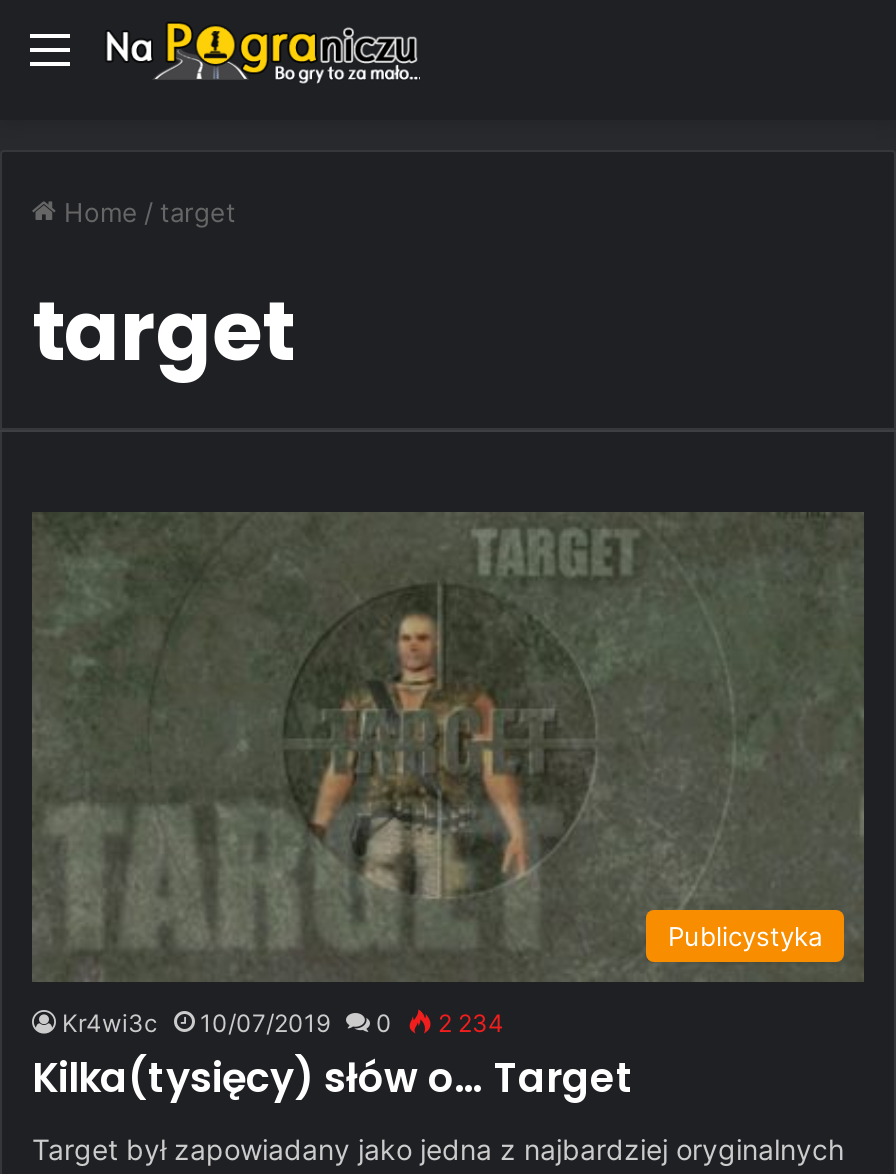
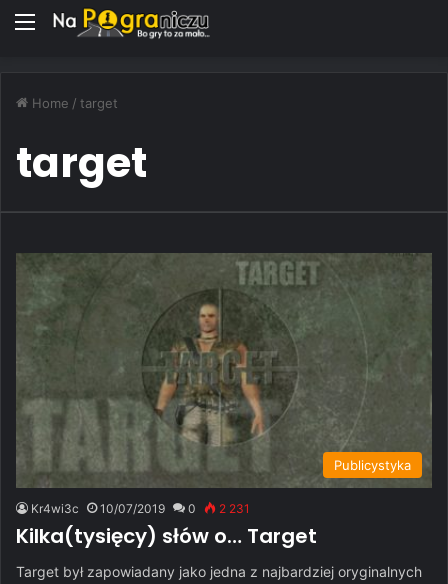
[62,1008,504,1038] Kr4wi3c 10/07/2019 0 2 234 -> [31,501,250,516] Kr4wi3c 10/07/2019 0 2 231

